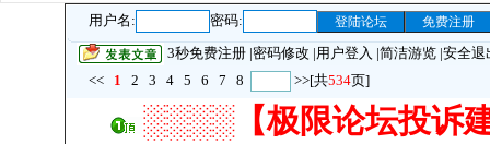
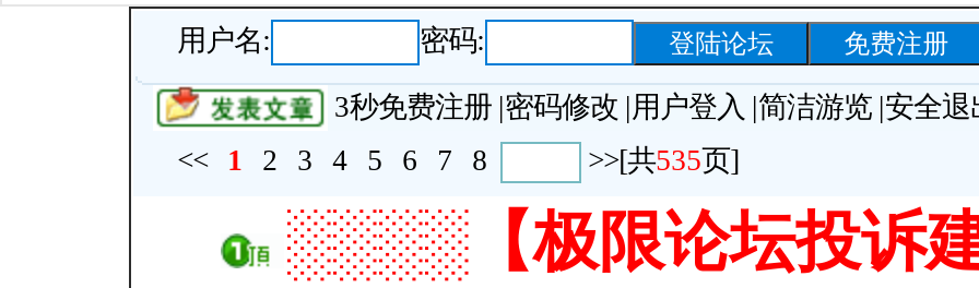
[294,72,370,88] >>[共534页] -> [588,144,739,177] >>[共535页]

